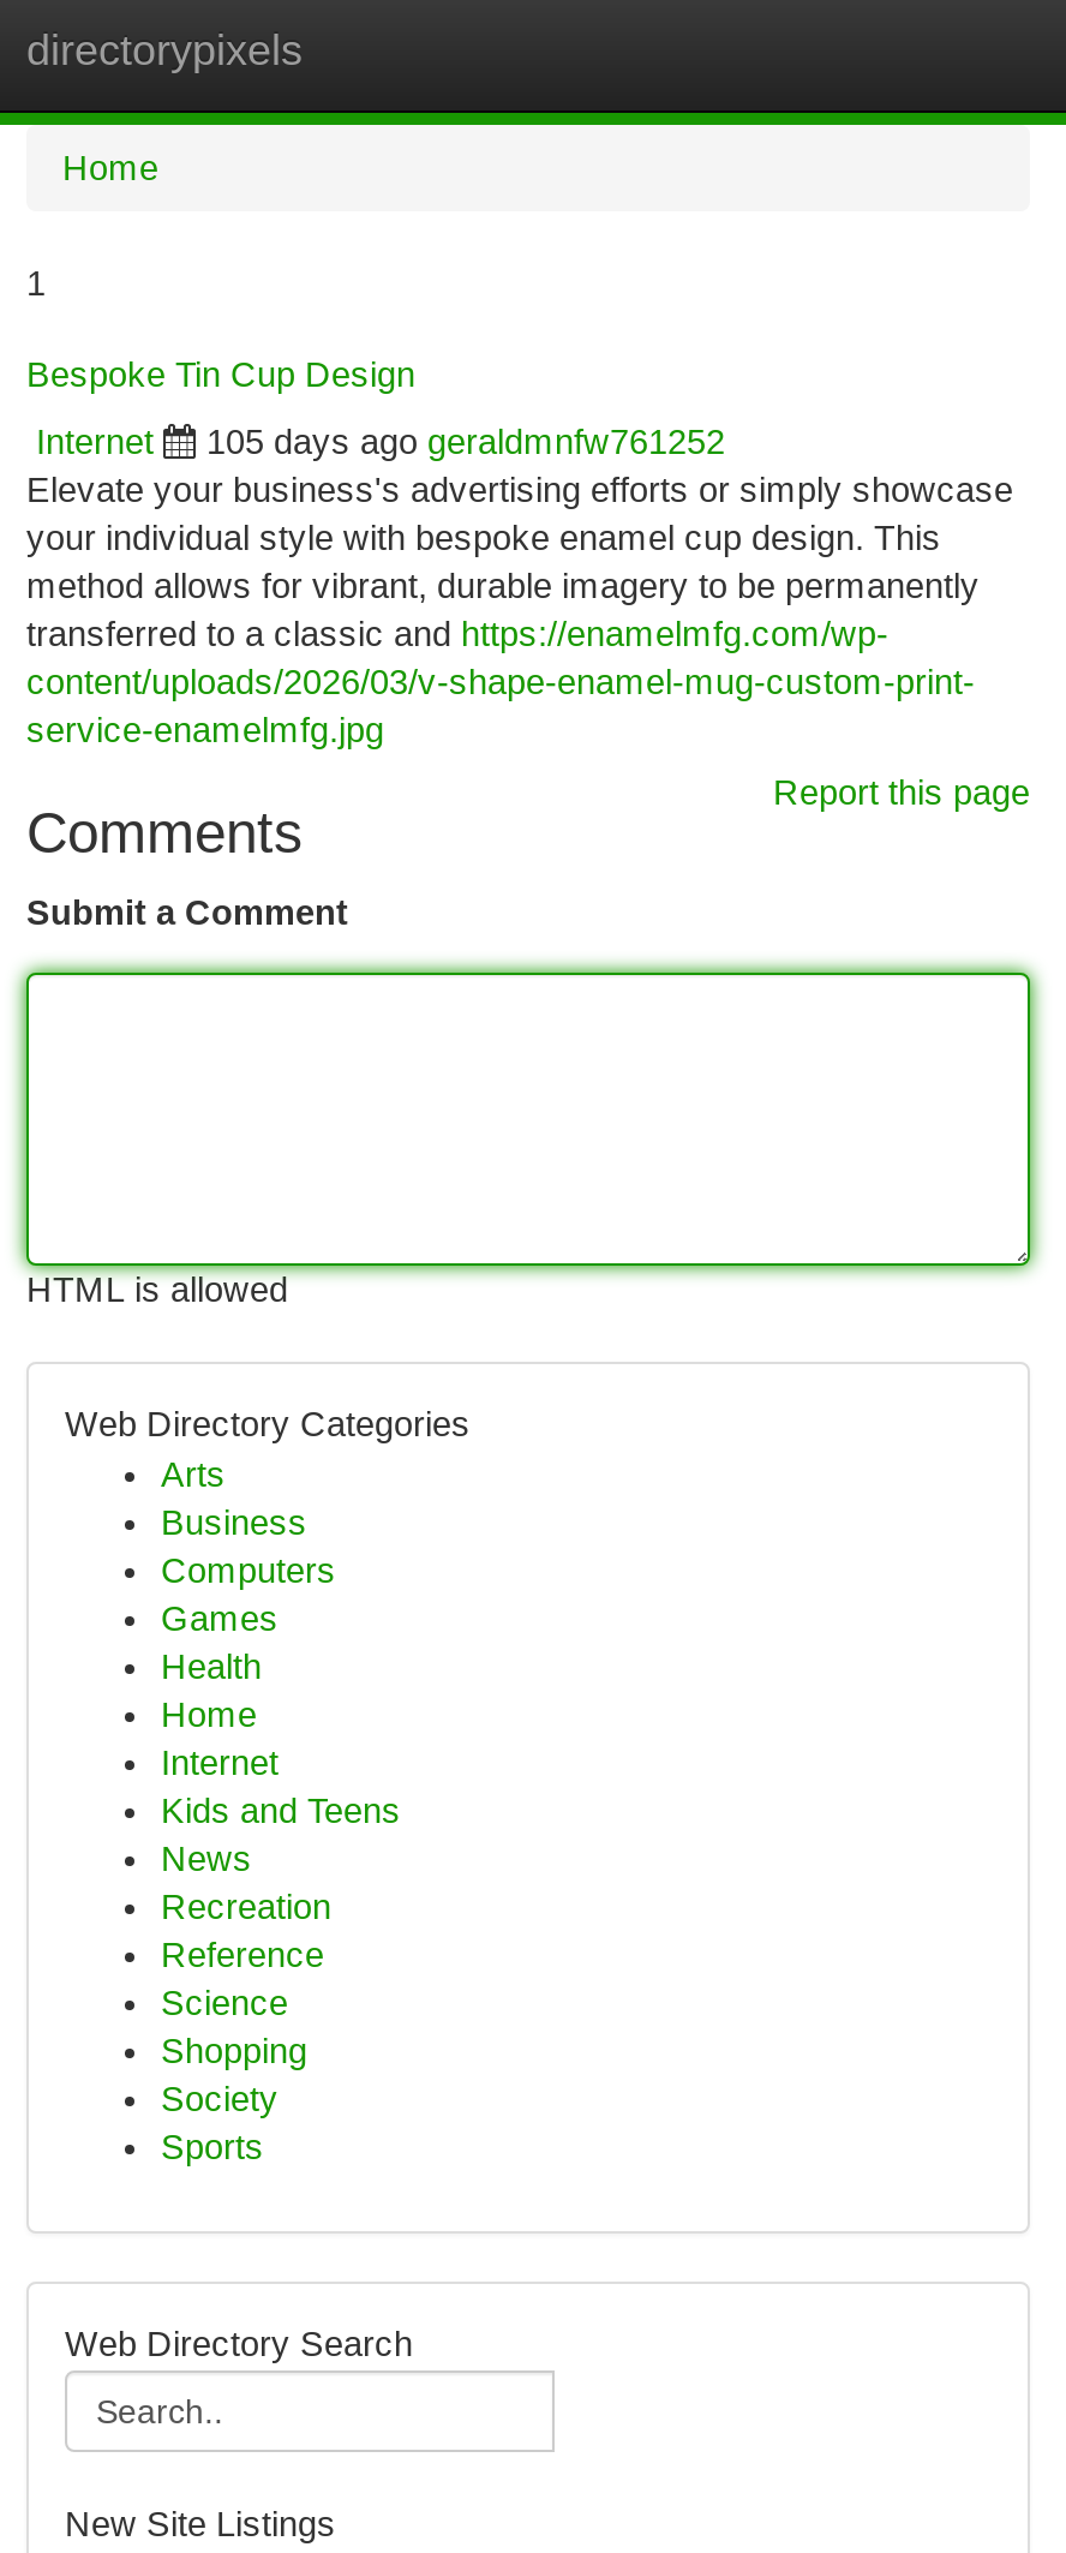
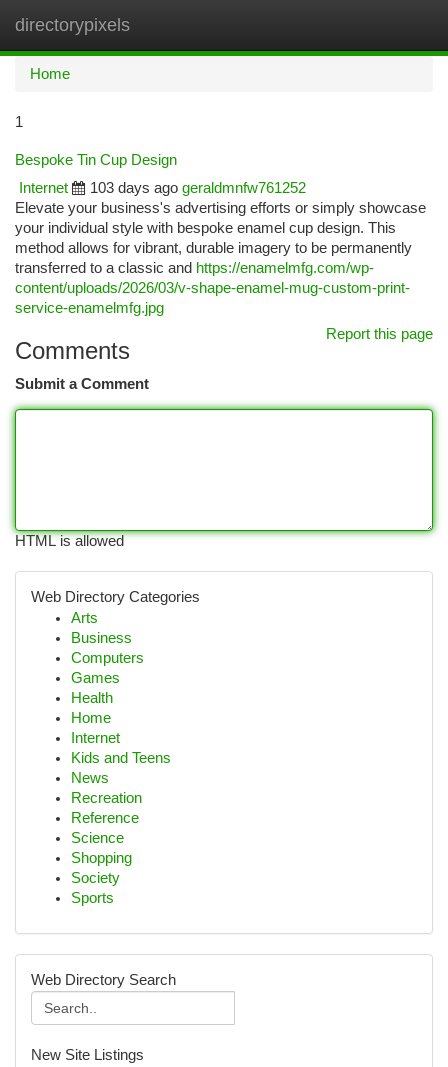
[206,423,725,461] 105 days ago geraldmnfw761252 -> [90,180,306,196] 103 days ago geraldmnfw761252

